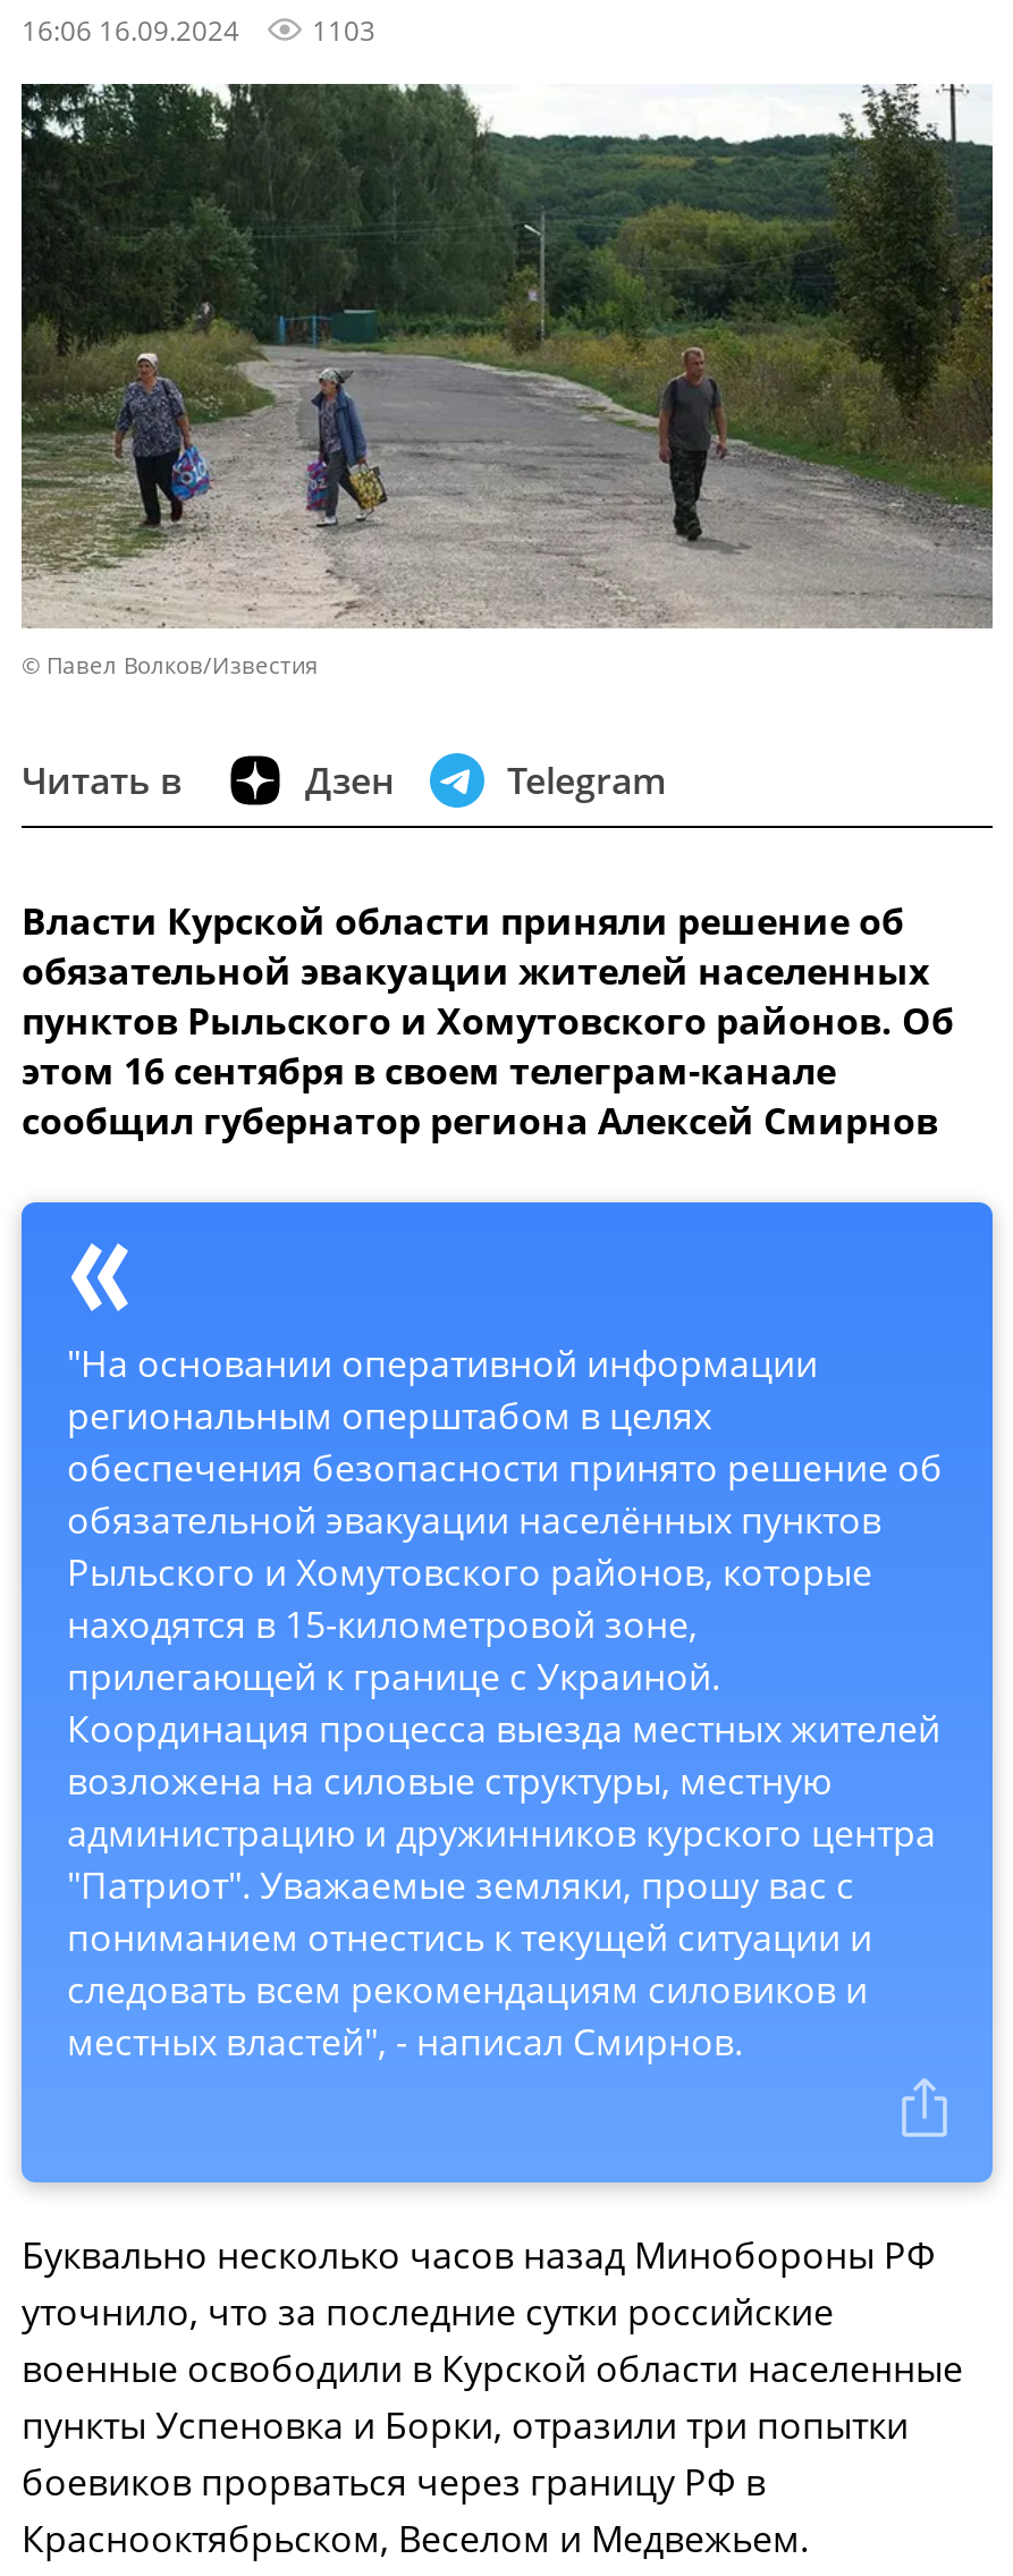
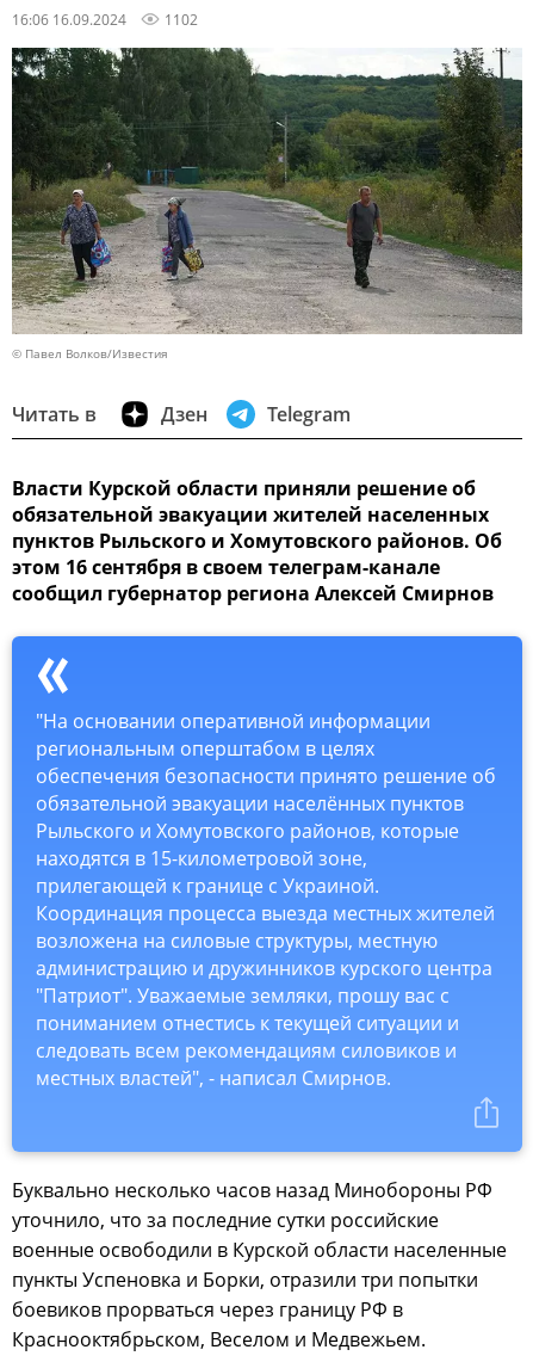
[22,11,375,48] 16:06 16.09.2024 1103 -> [12,10,198,29] 16:06 16.09.2024 1102

